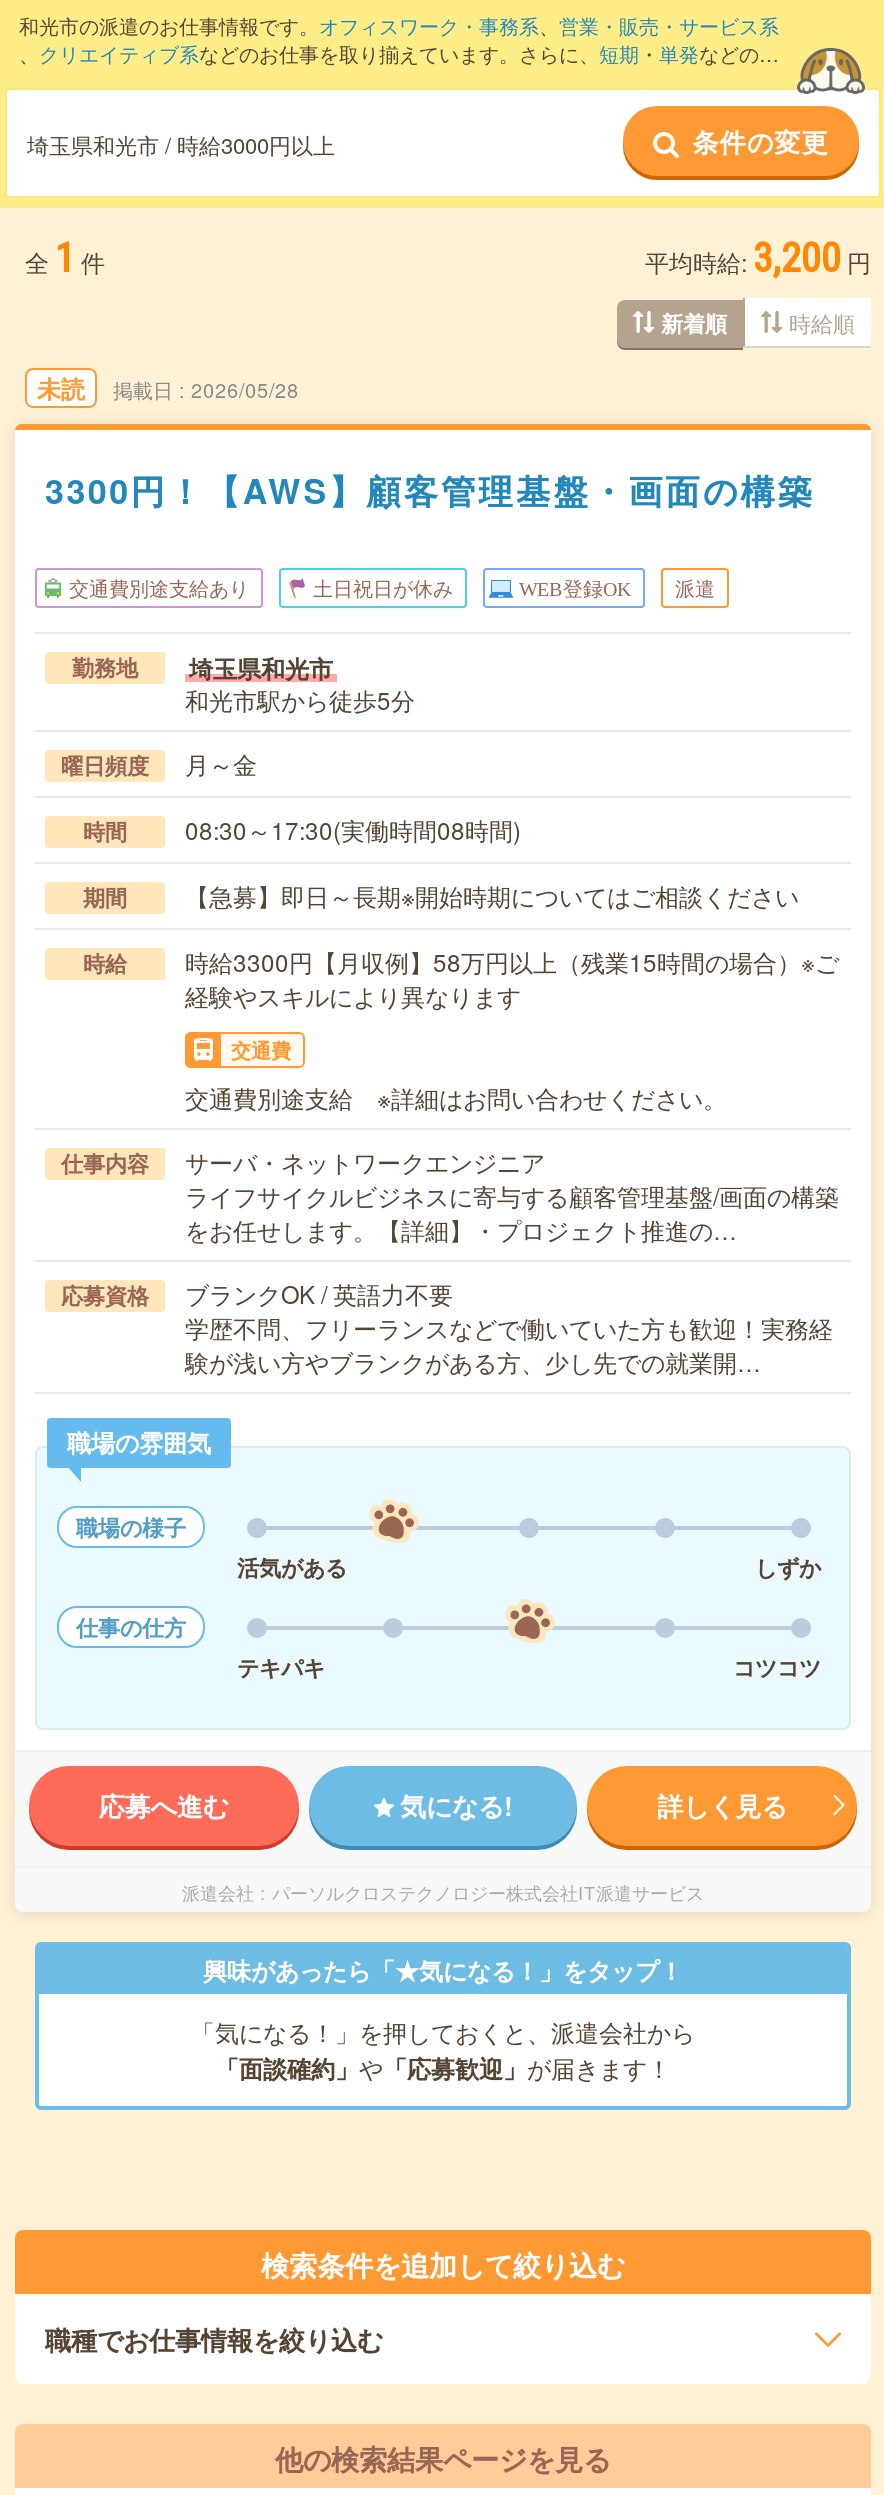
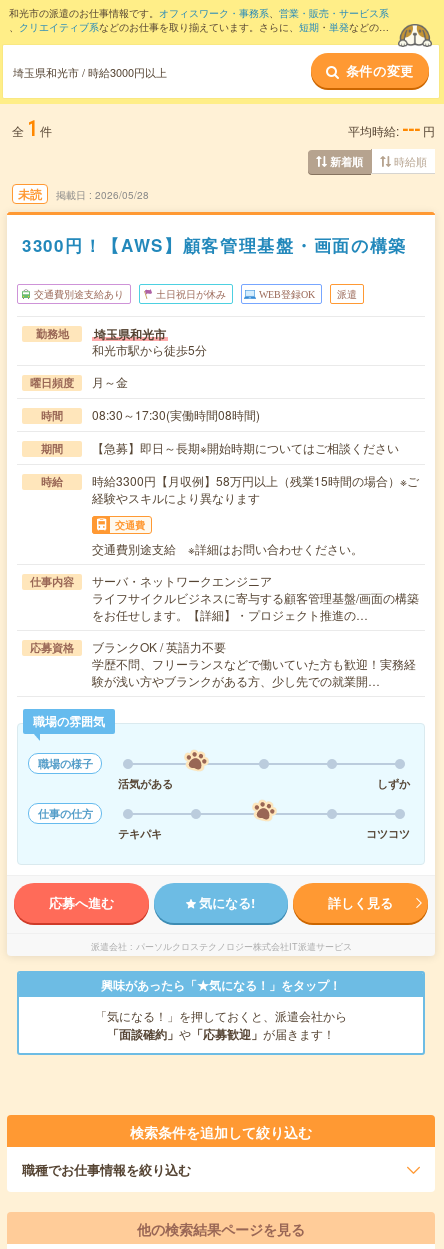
[645,234,871,282] 平均時給: 3,200 円 -> [348,117,435,141] 平均時給: --- 円

